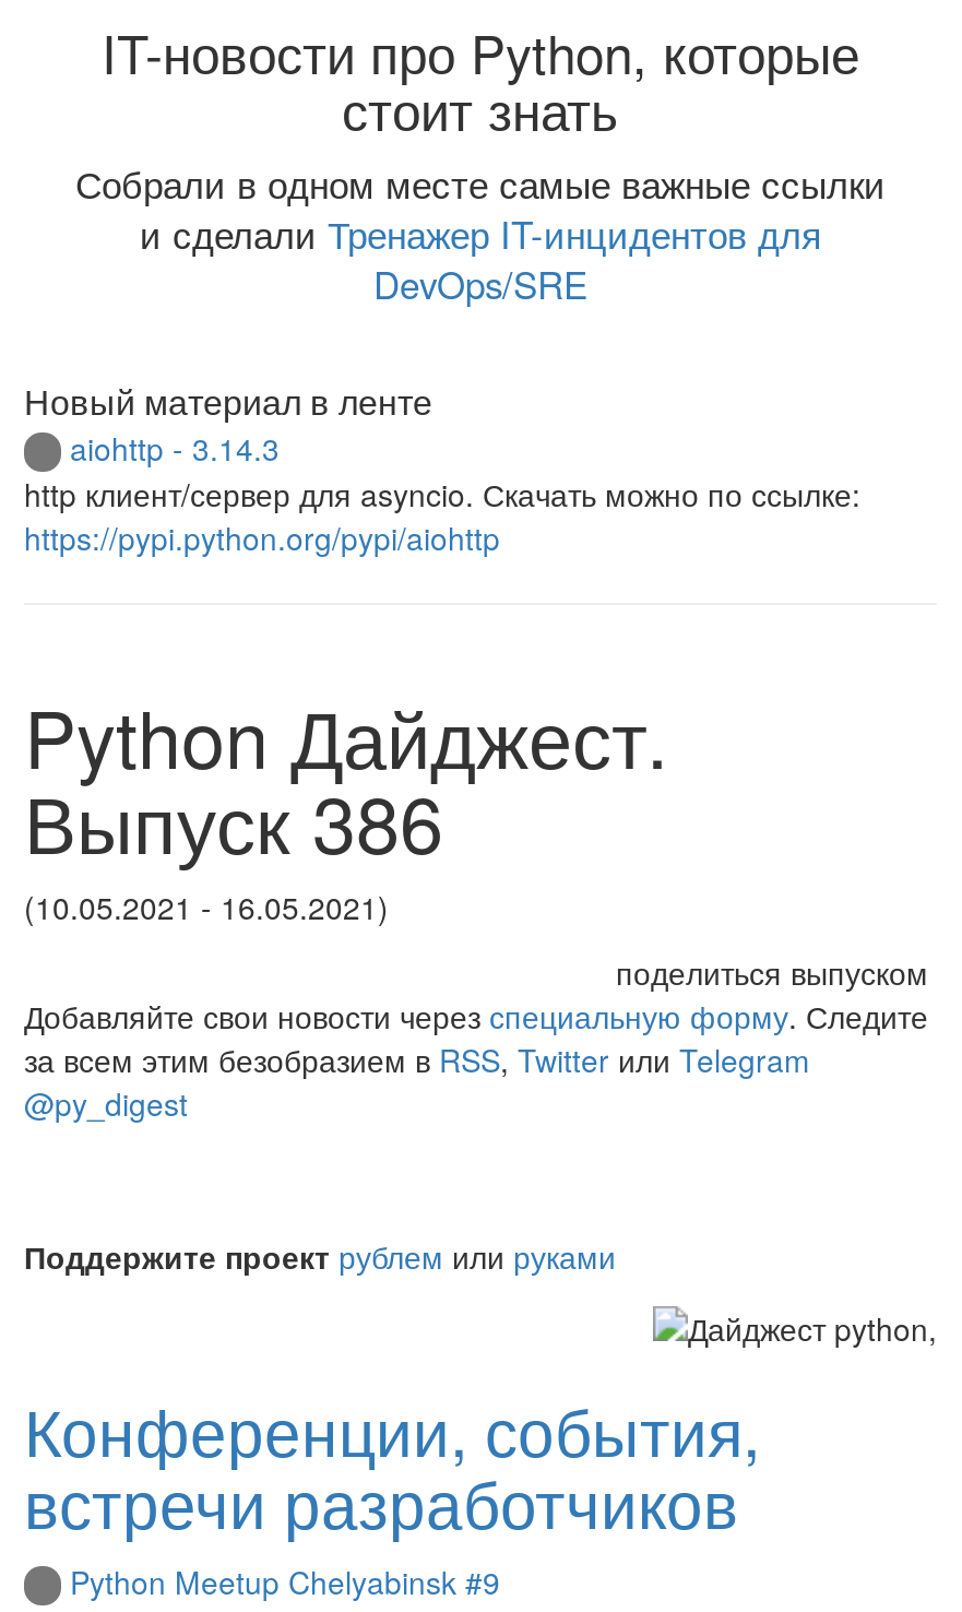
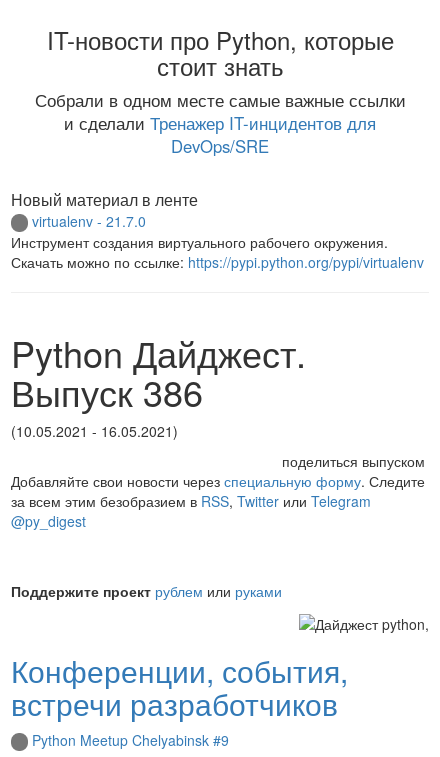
[24,426,860,560] aiohttp - 3.14.3 | http клиент/сервер для asyncio. Скачать можно по ссылке: | https://pypi.python.org/pypi/aiohttp -> [11,211,424,272] virtualenv - 21.7.0 | Инструмент создания виртуального рабочего окружения. | Скачать можно по ссылке: https://pypi.python.org/pypi/virtualenv

